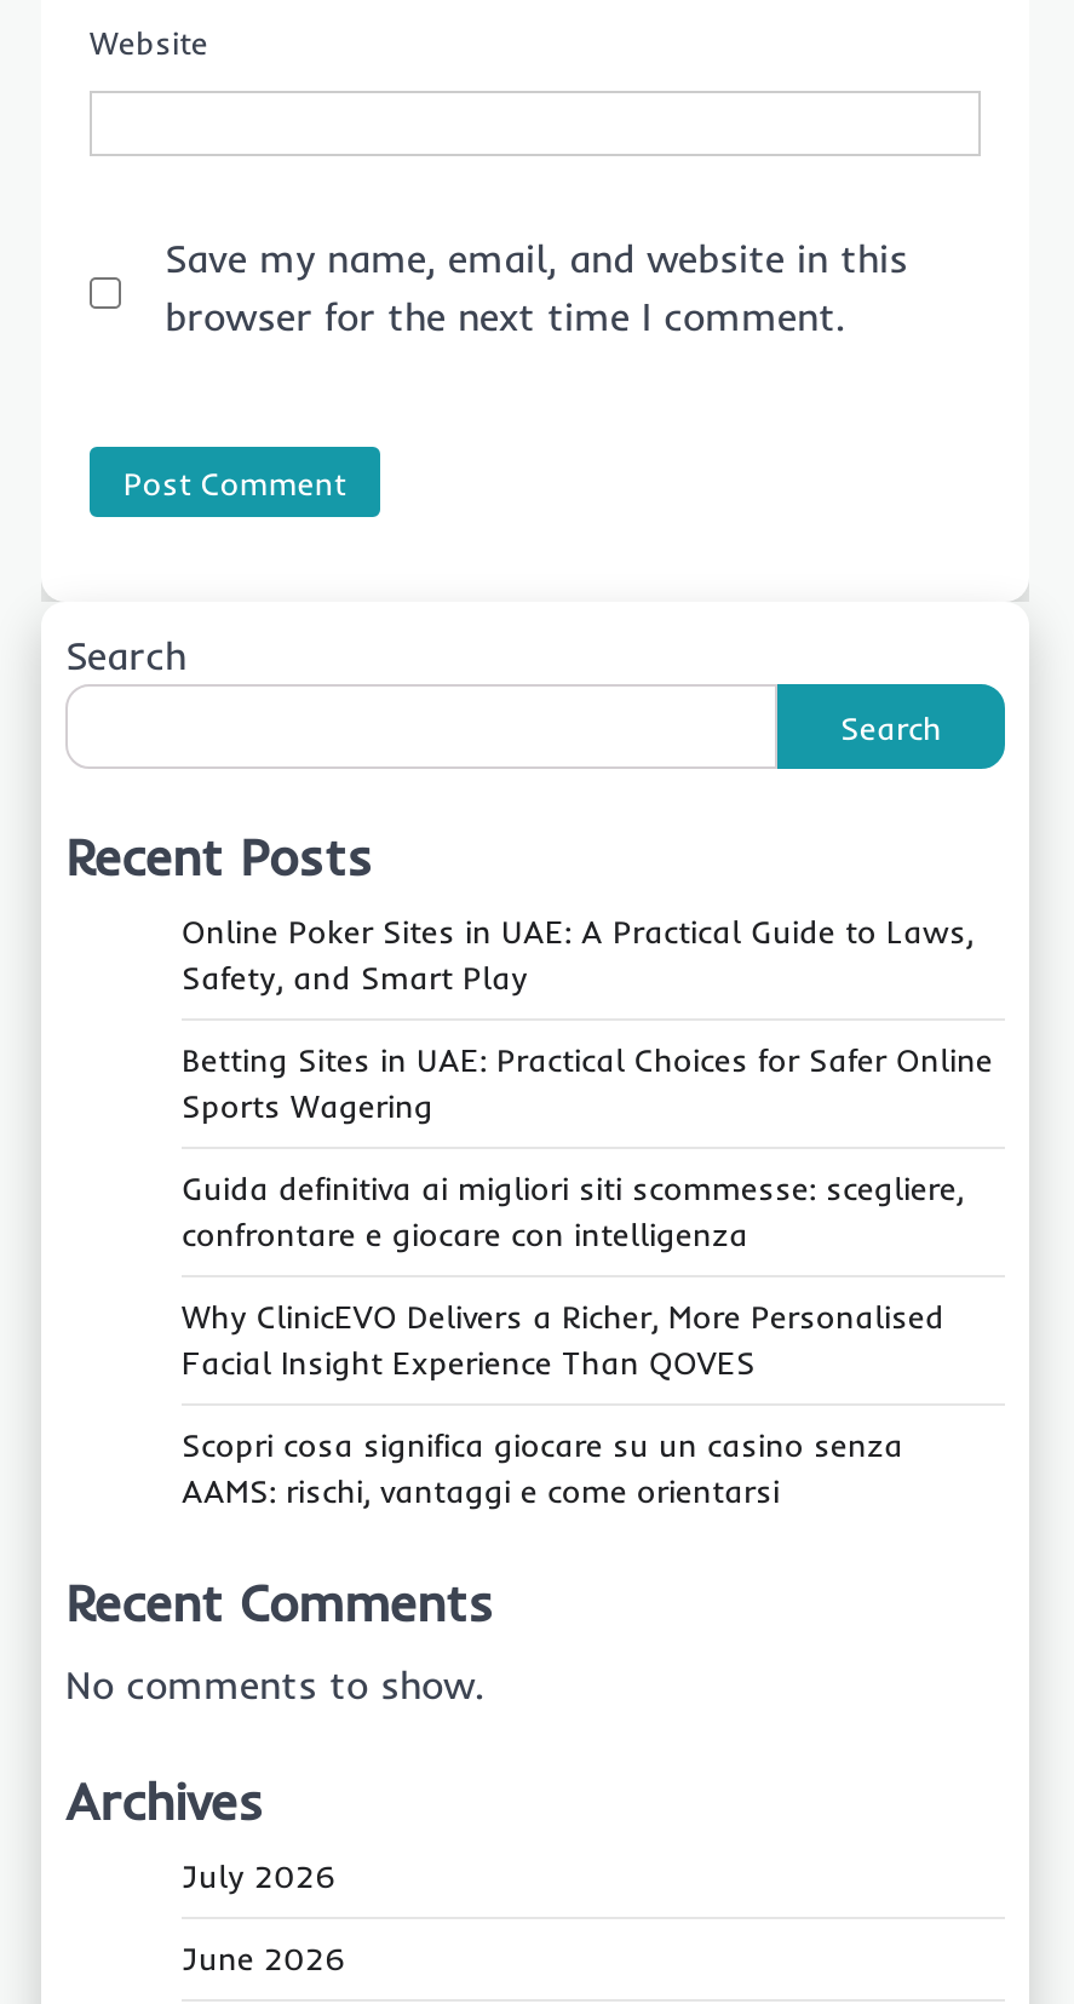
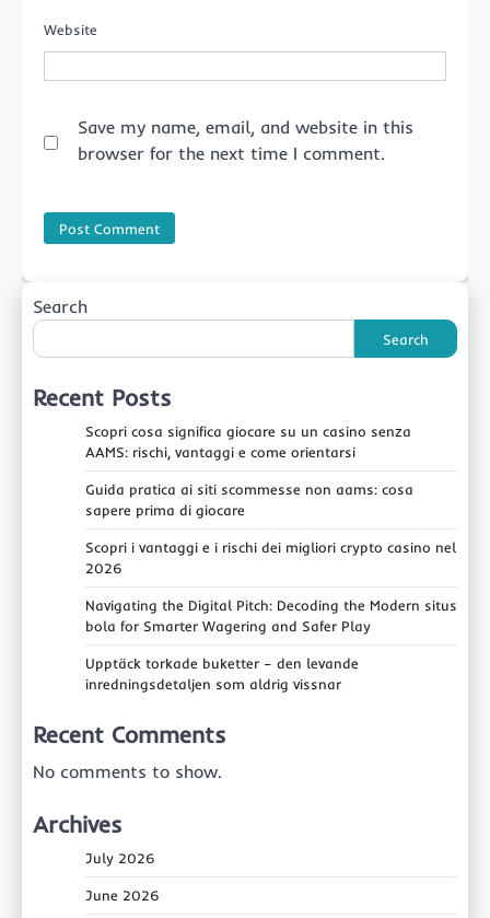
[182,913,993,1383] Online Poker Sites in UAE: A Practical Guide to Laws, | Safety, and Smart Play | Betting Sites in UAE: Practical Choices for Safer Online | Sports Wagering | Guida definitiva ai migliori siti scommesse: scegliere, | confrontare e giocare con intelligenza | Why ClinicEVO Delivers a Richer, More Personalised | Facial Insight Experience Than QOVES -> none
moved [182,1426,903,1511] -> [85,423,411,461]: Scopri cosa significa giocare su un casino senza | AAMS: rischi, vantaggi e come orientarsi
none -> [85,481,457,693] Guida pratica ai siti scommesse non aams: cosa | sapere prima di giocare | Scopri i vantaggi e i rischi dei migliori crypto casino nel | 2026 | Navigating the Digital Pitch: Decoding the Modern situs | bola for Smarter Wagering and Safer Play | Upptäck torkade buketter – den levande | inredningsdetaljen som aldrig vissnar

